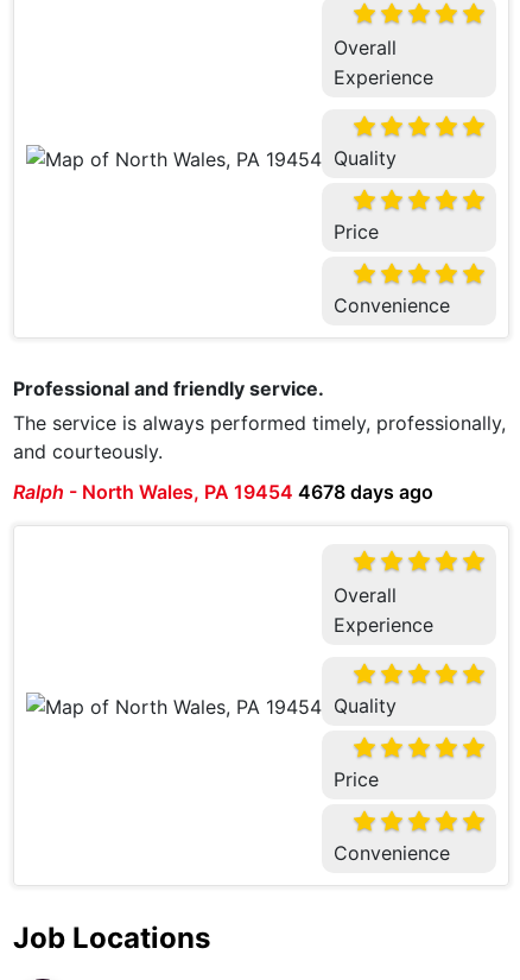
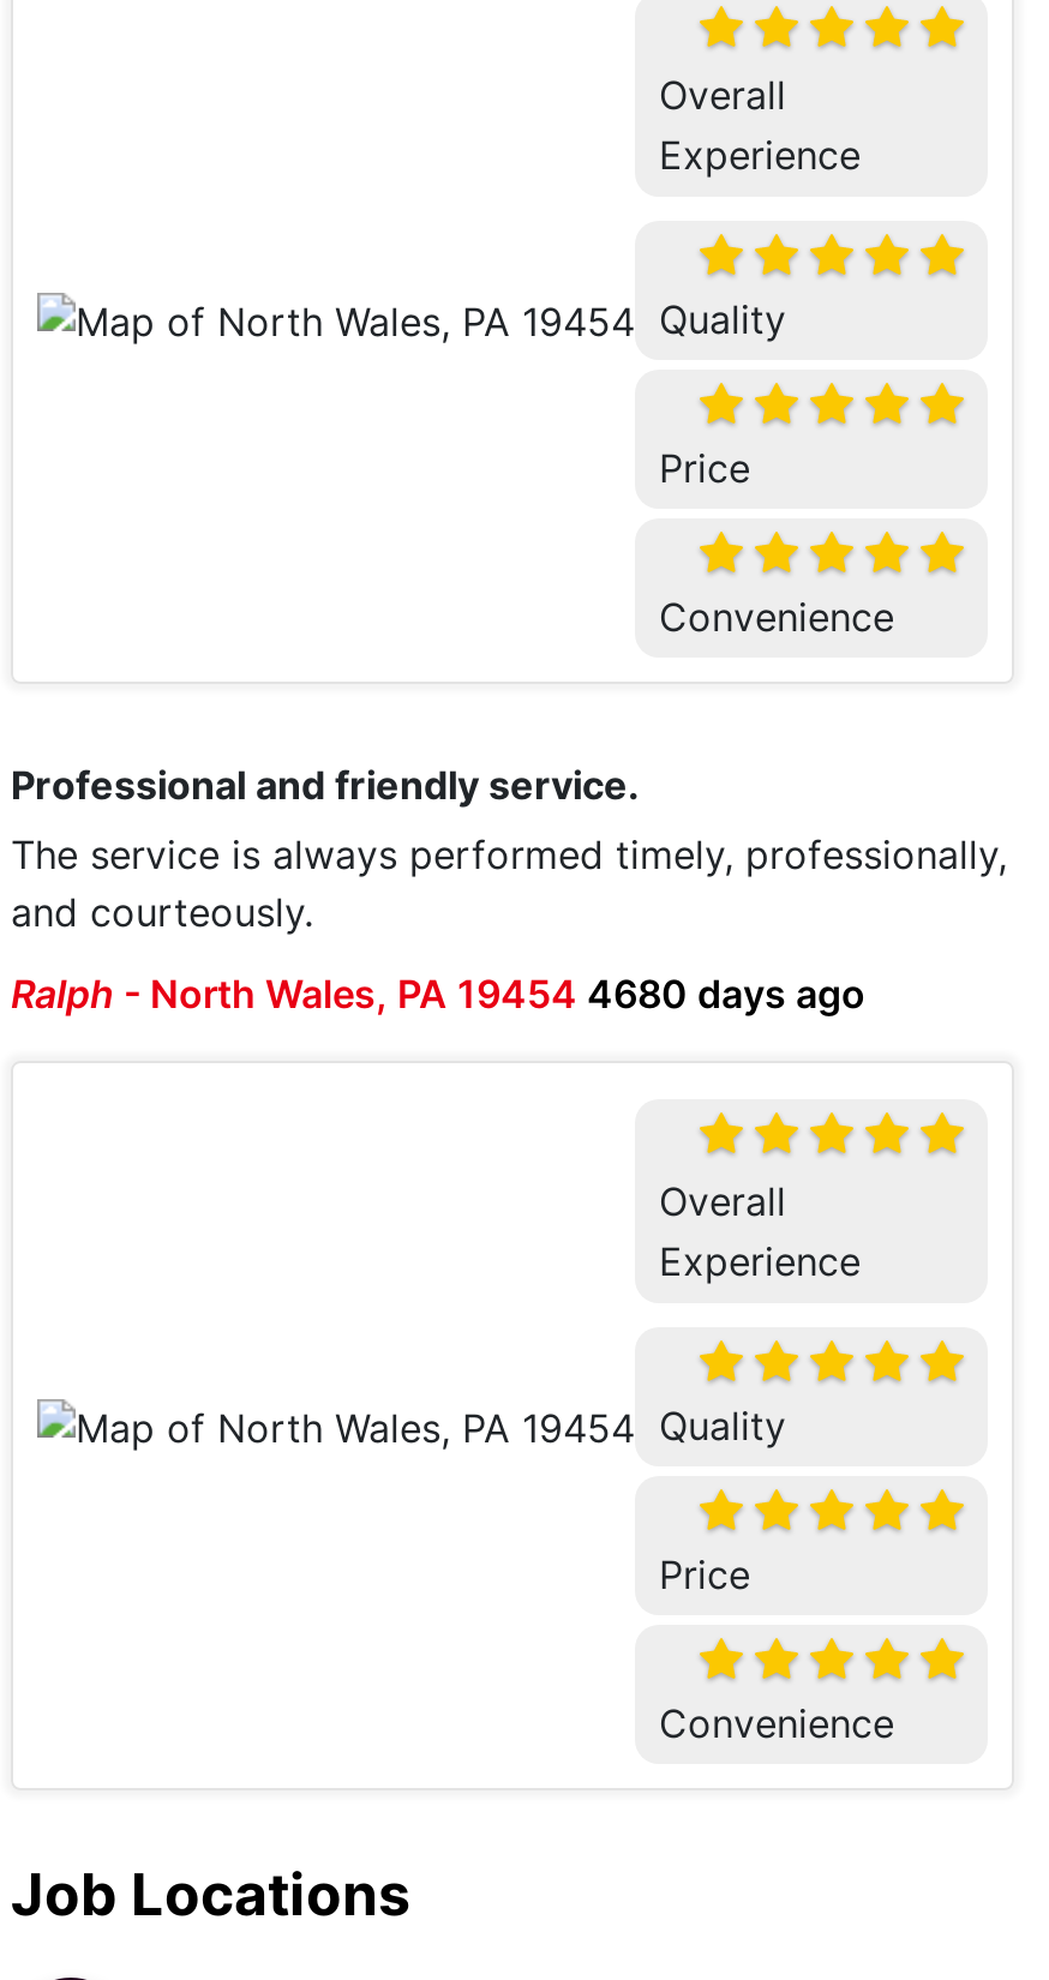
[13,480,433,503] Ralph - North Wales, PA 19454 4678 days ago -> [11,969,865,1017] Ralph - North Wales, PA 19454 4680 days ago

